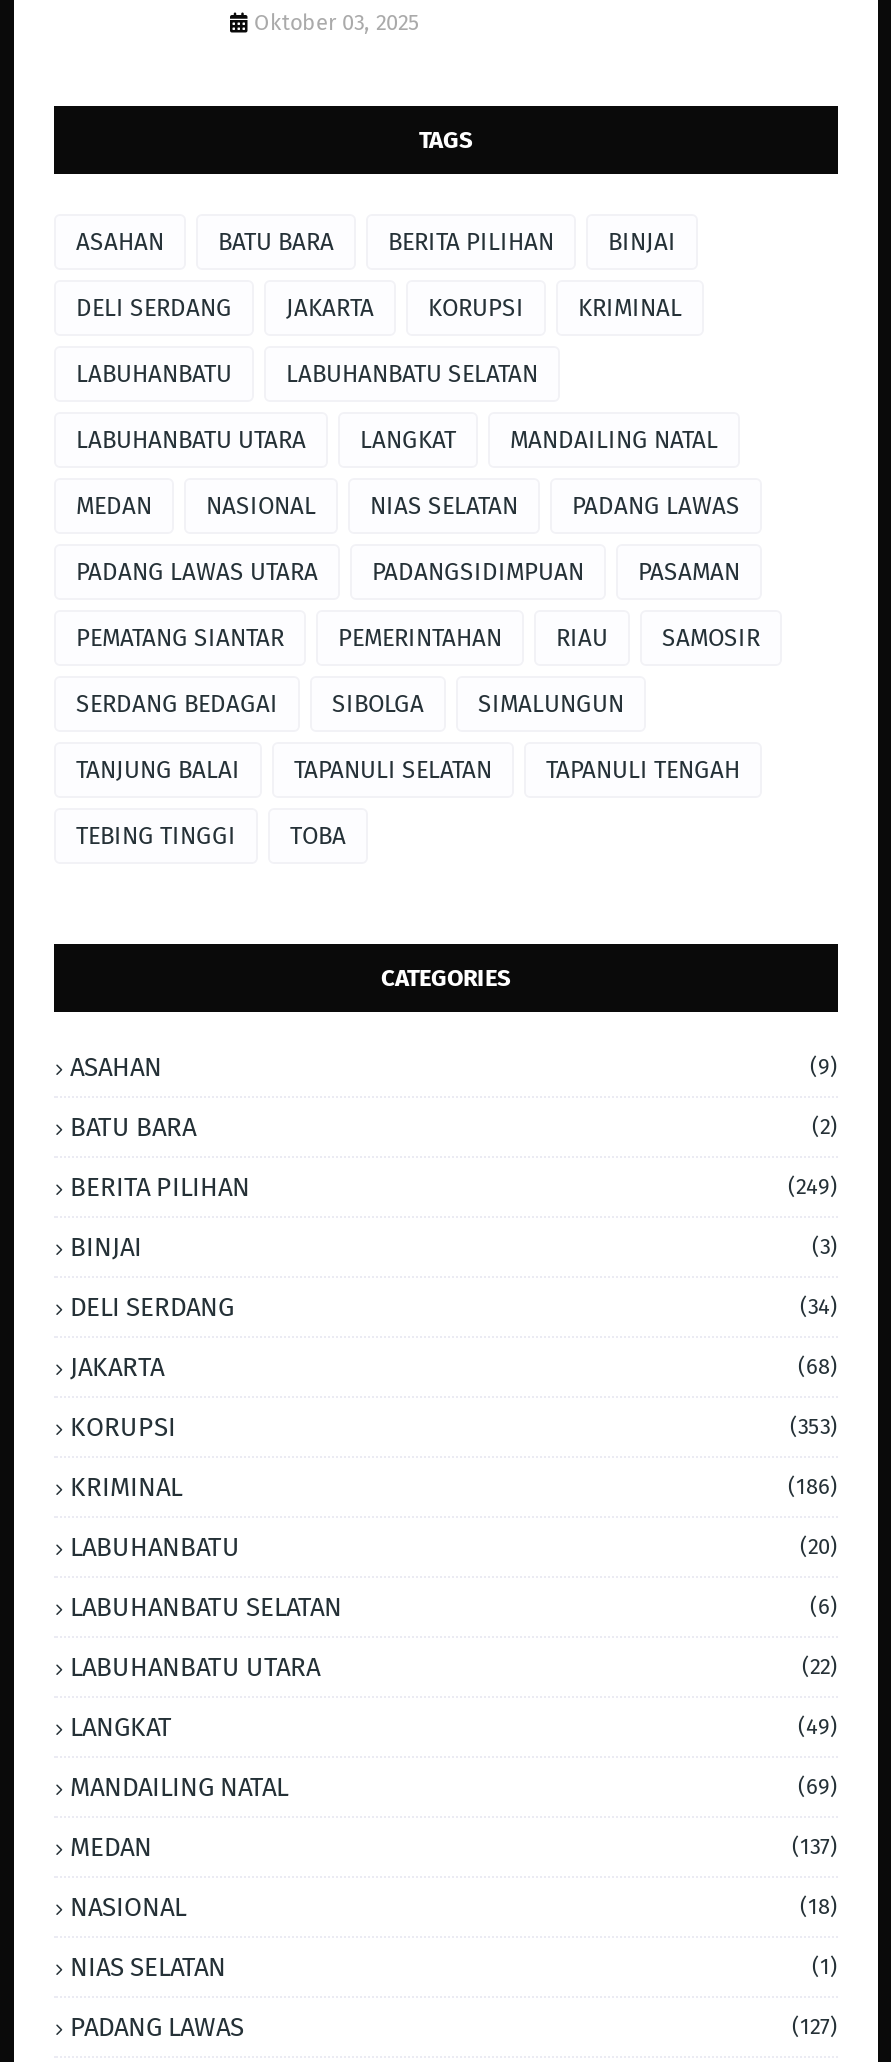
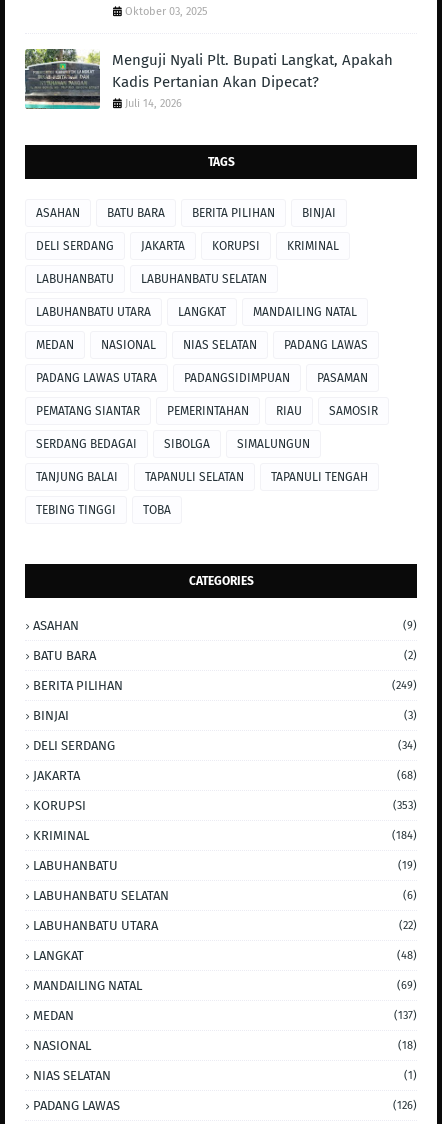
none -> [24,48,393,110] [image] | Menguji Nyali Plt. Bupati Langkat, Apakah | Kadis Pertanian Akan Dipecat? | Juli 14, 2026
[788,1473,838,1499] (186) -> [392,828,417,841] (184)
[800,1533,838,1559] (20) -> [398,858,417,871] (19)
[798,1713,838,1739] (49) -> [397,948,417,961] (48)
[792,2013,838,2039] (127) -> [393,1098,417,1111] (126)

